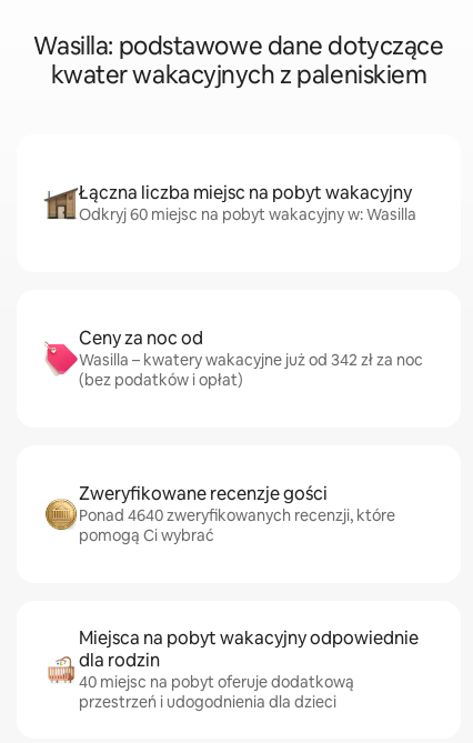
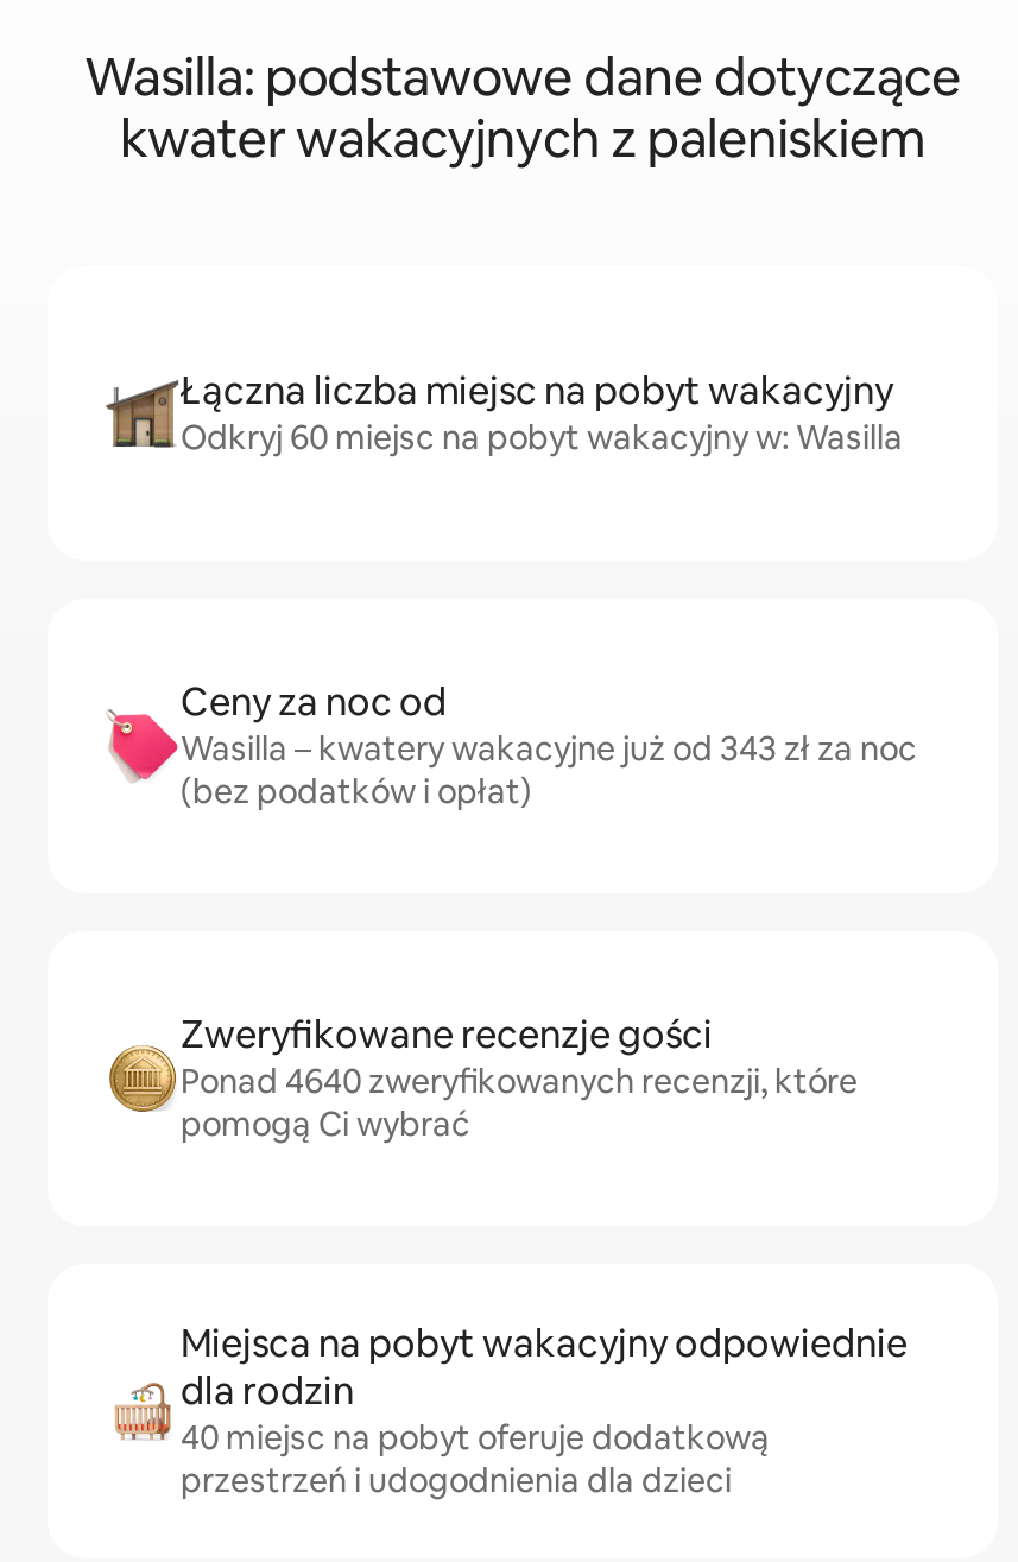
[79,350,423,370] Wasilla – kwatery wakacyjne już od 342 zł za noc -> [181,726,917,769] Wasilla – kwatery wakacyjne już od 343 zł za noc

